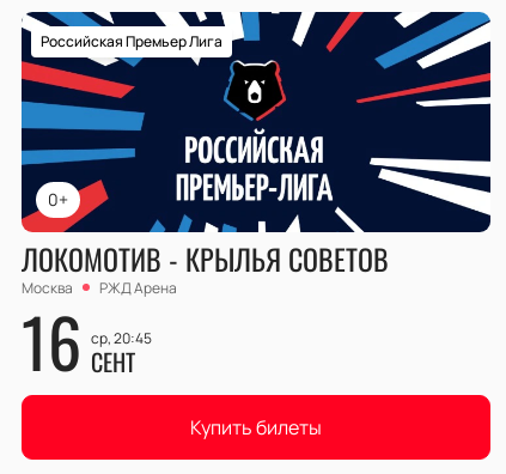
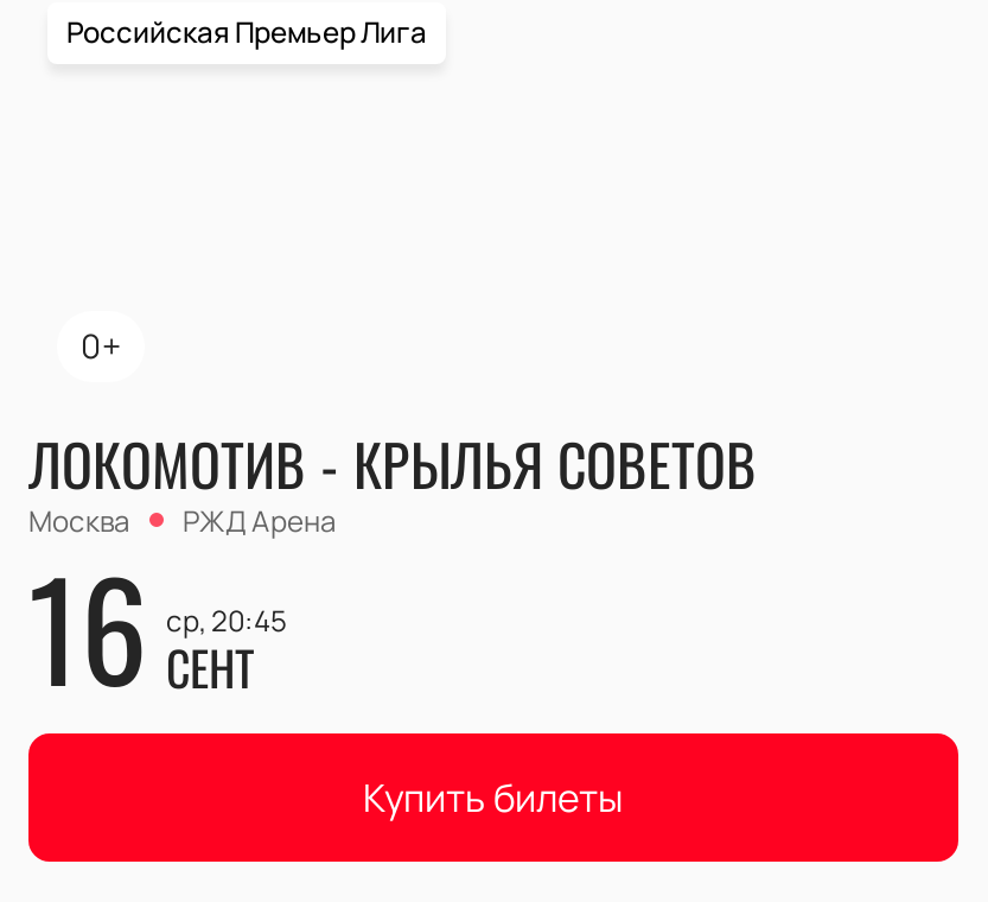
[20,11,492,233] [image] -> none

